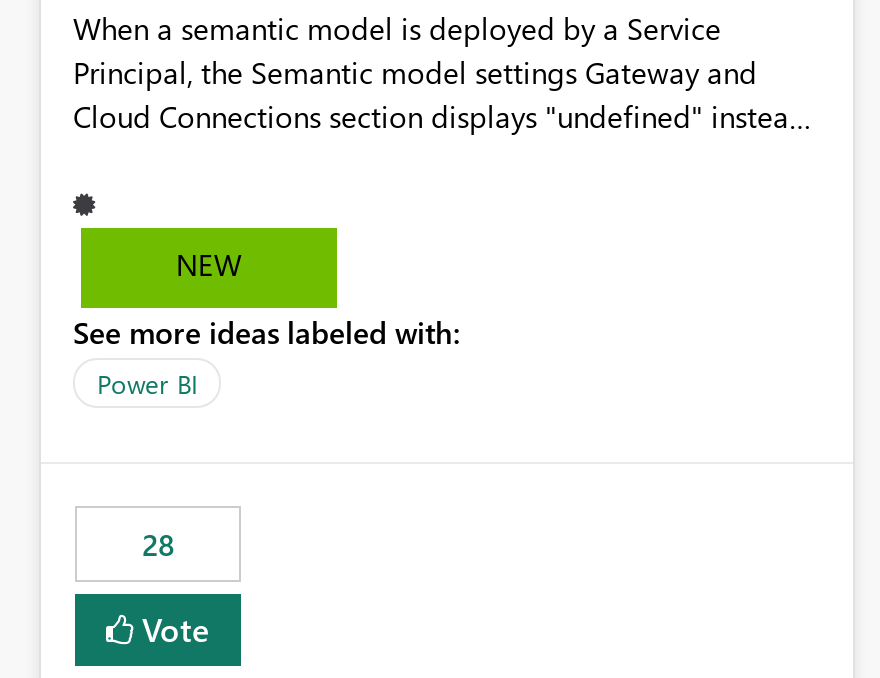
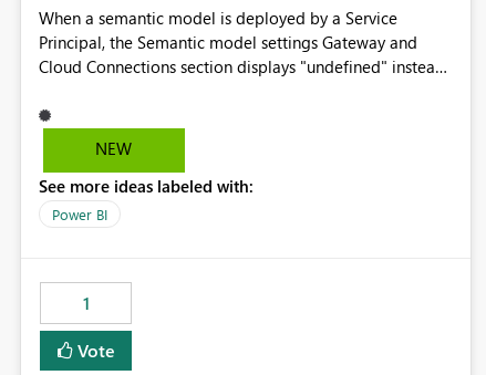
[142,525,174,565] 28 -> [82,292,89,315] 1

